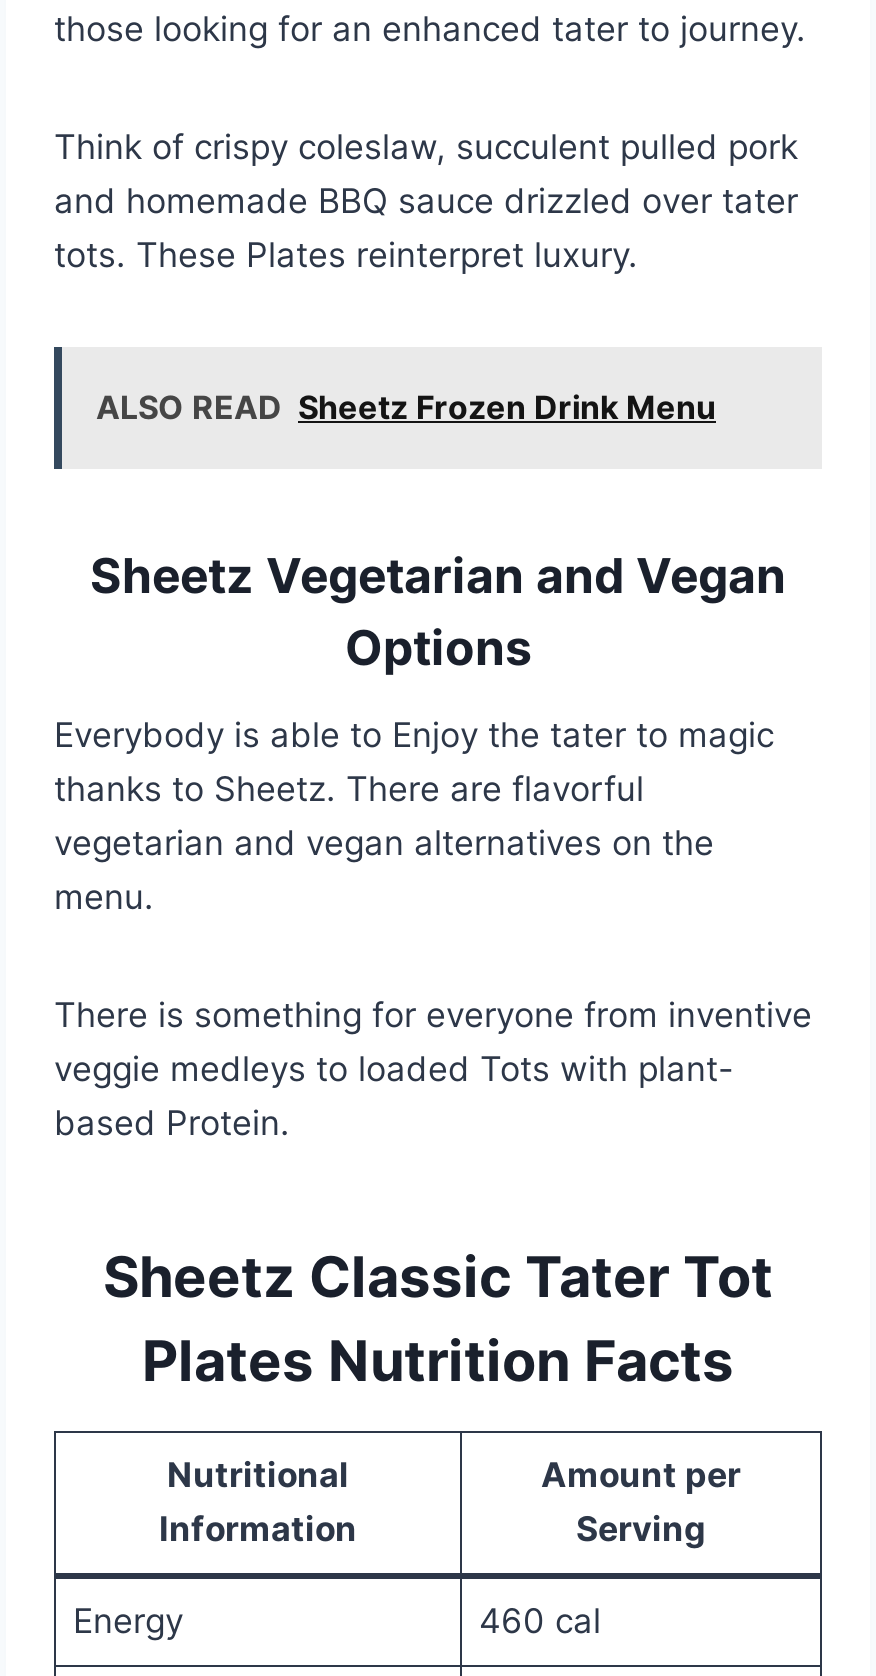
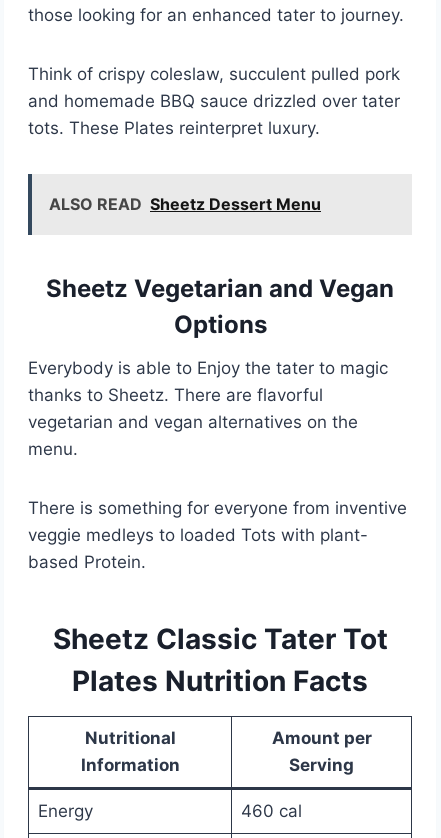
[96,387,716,427] ALSO READ Sheetz Frozen Drink Menu -> [49,194,321,214] ALSO READ Sheetz Dessert Menu

